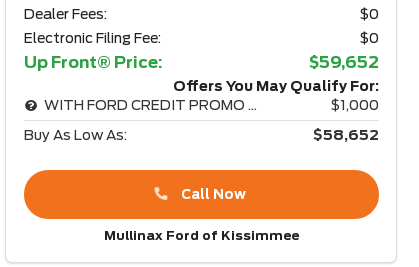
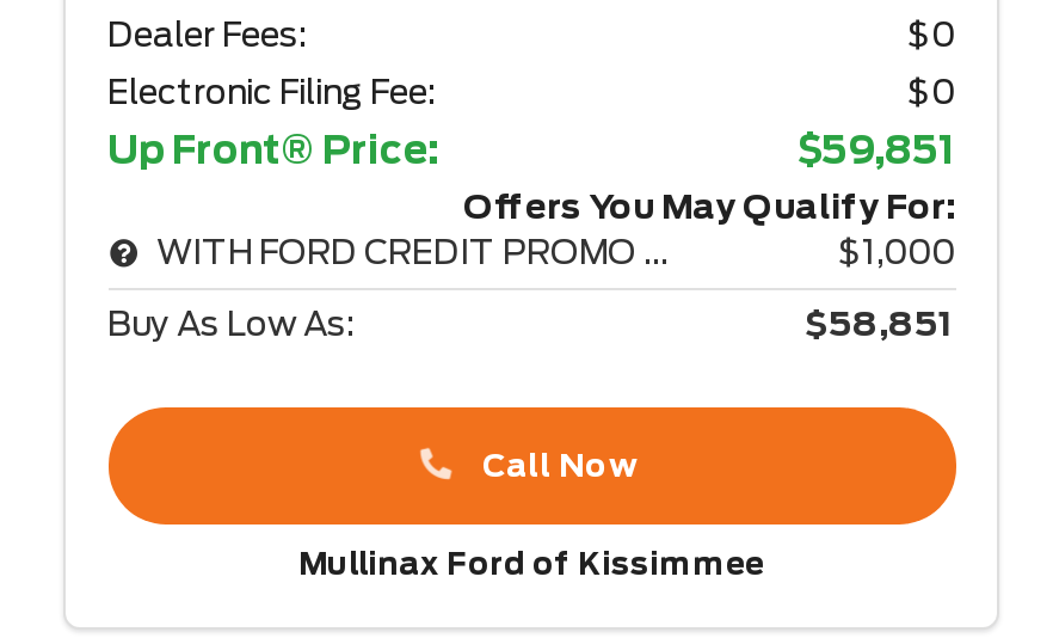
[308,53,378,72] $59,652 -> [798,127,955,172] $59,851
[312,127,378,143] $58,652 -> [805,304,955,342] $58,851

